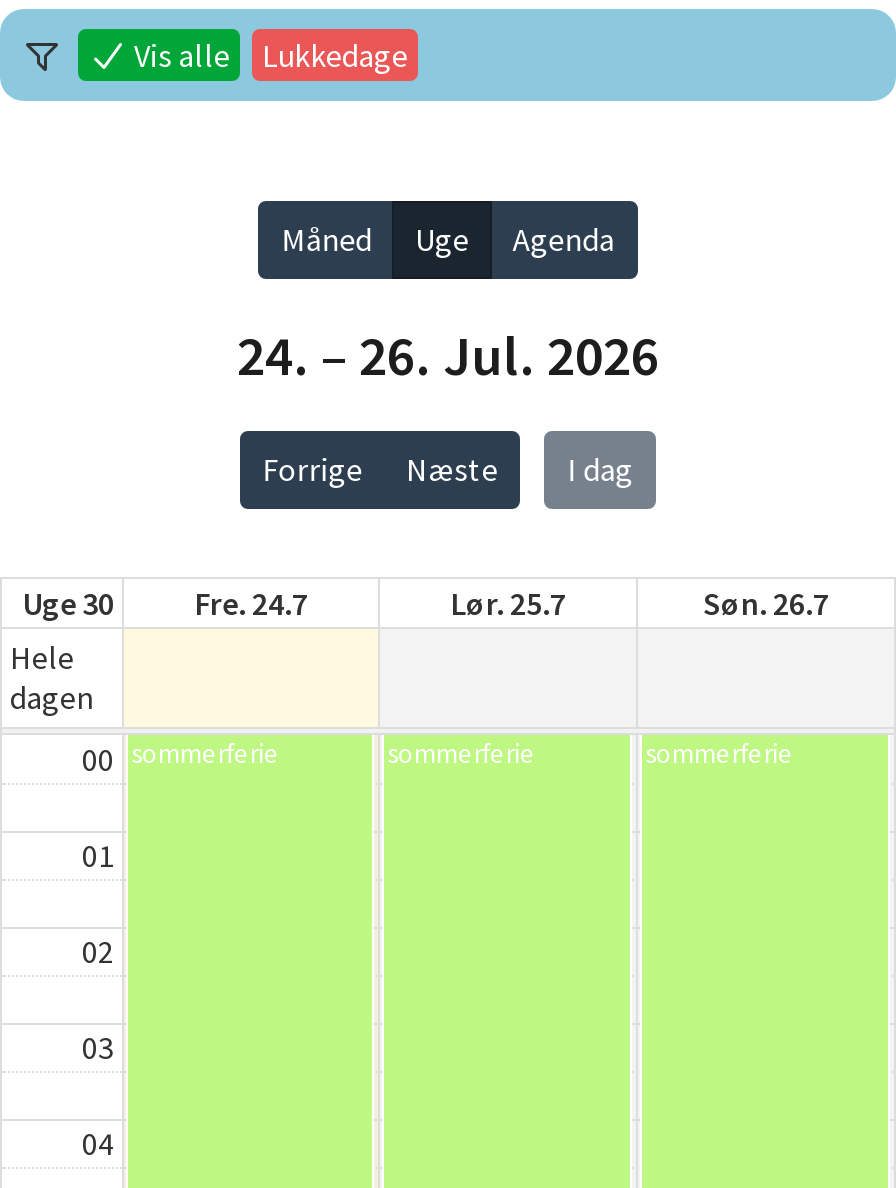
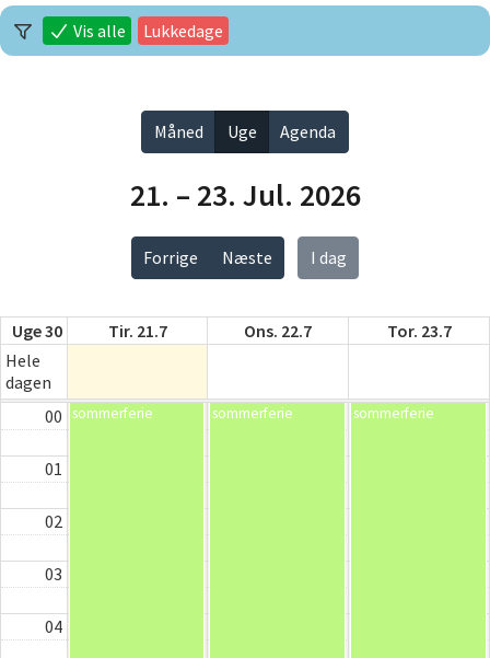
[237,319,659,391] 24. – 26. Jul. 2026 -> [130,175,360,214] 21. – 23. Jul. 2026
[194,582,829,622] Fre. 24.7 | Lør. 25.7 | Søn. 26.7 -> [108,319,451,341] Tir. 21.7 | Ons. 22.7 | Tor. 23.7

